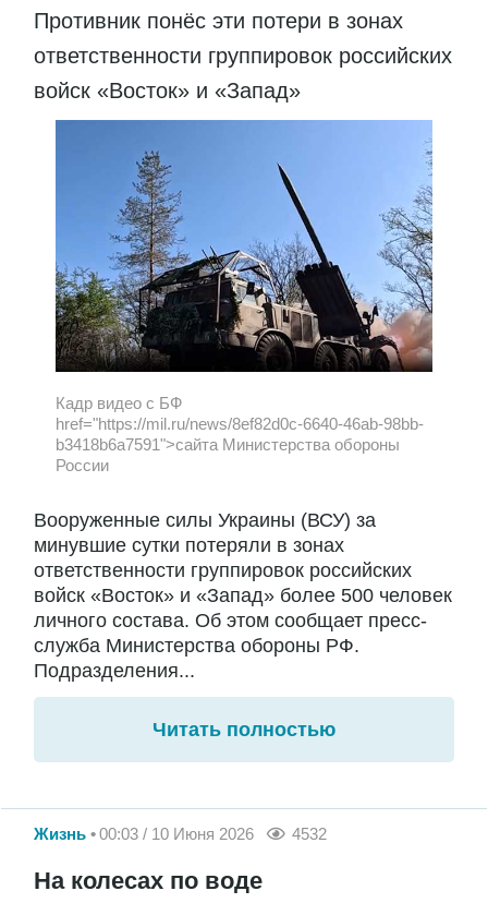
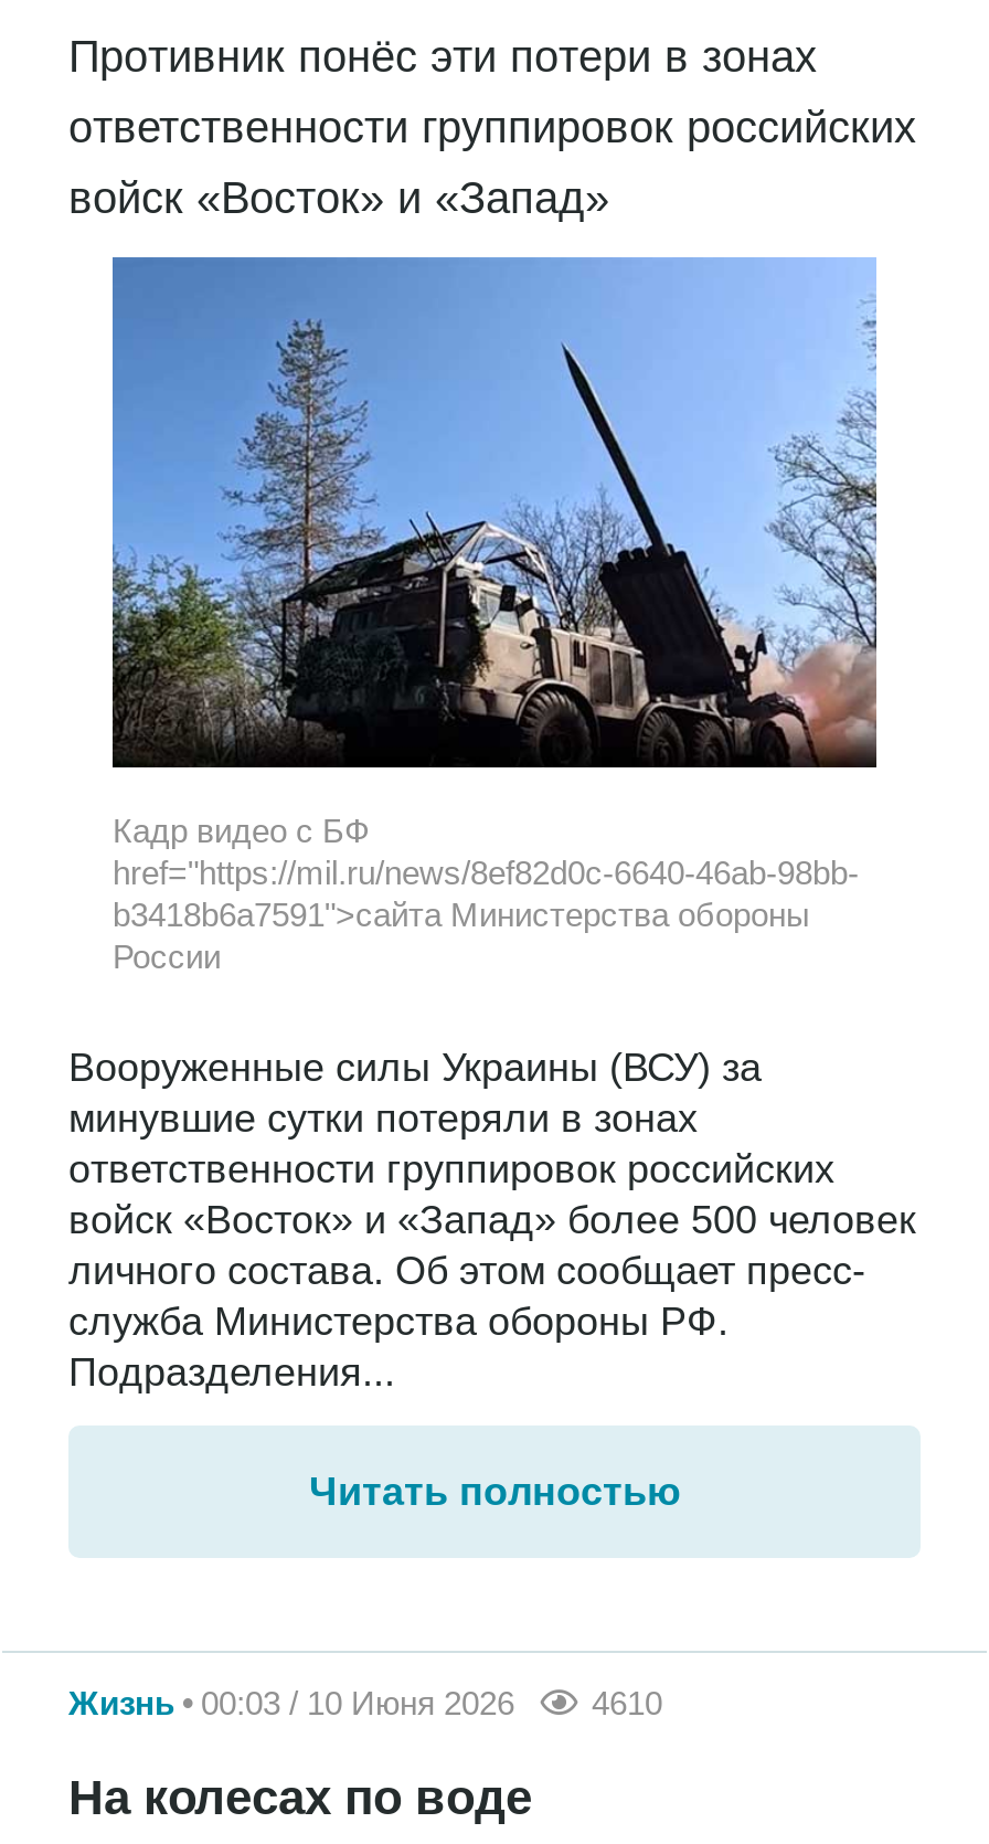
[292,825,327,843] 4532 -> [592,1685,662,1722] 4610

